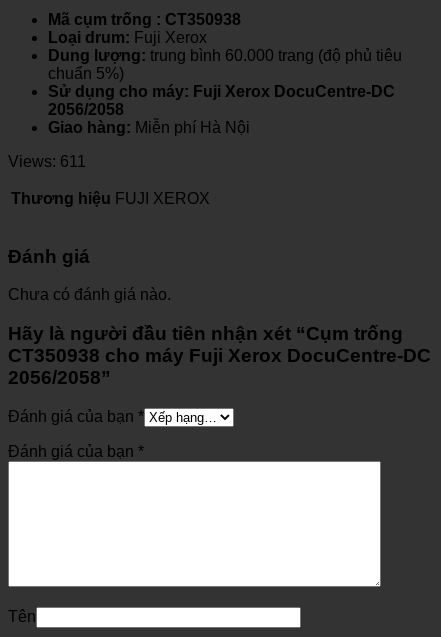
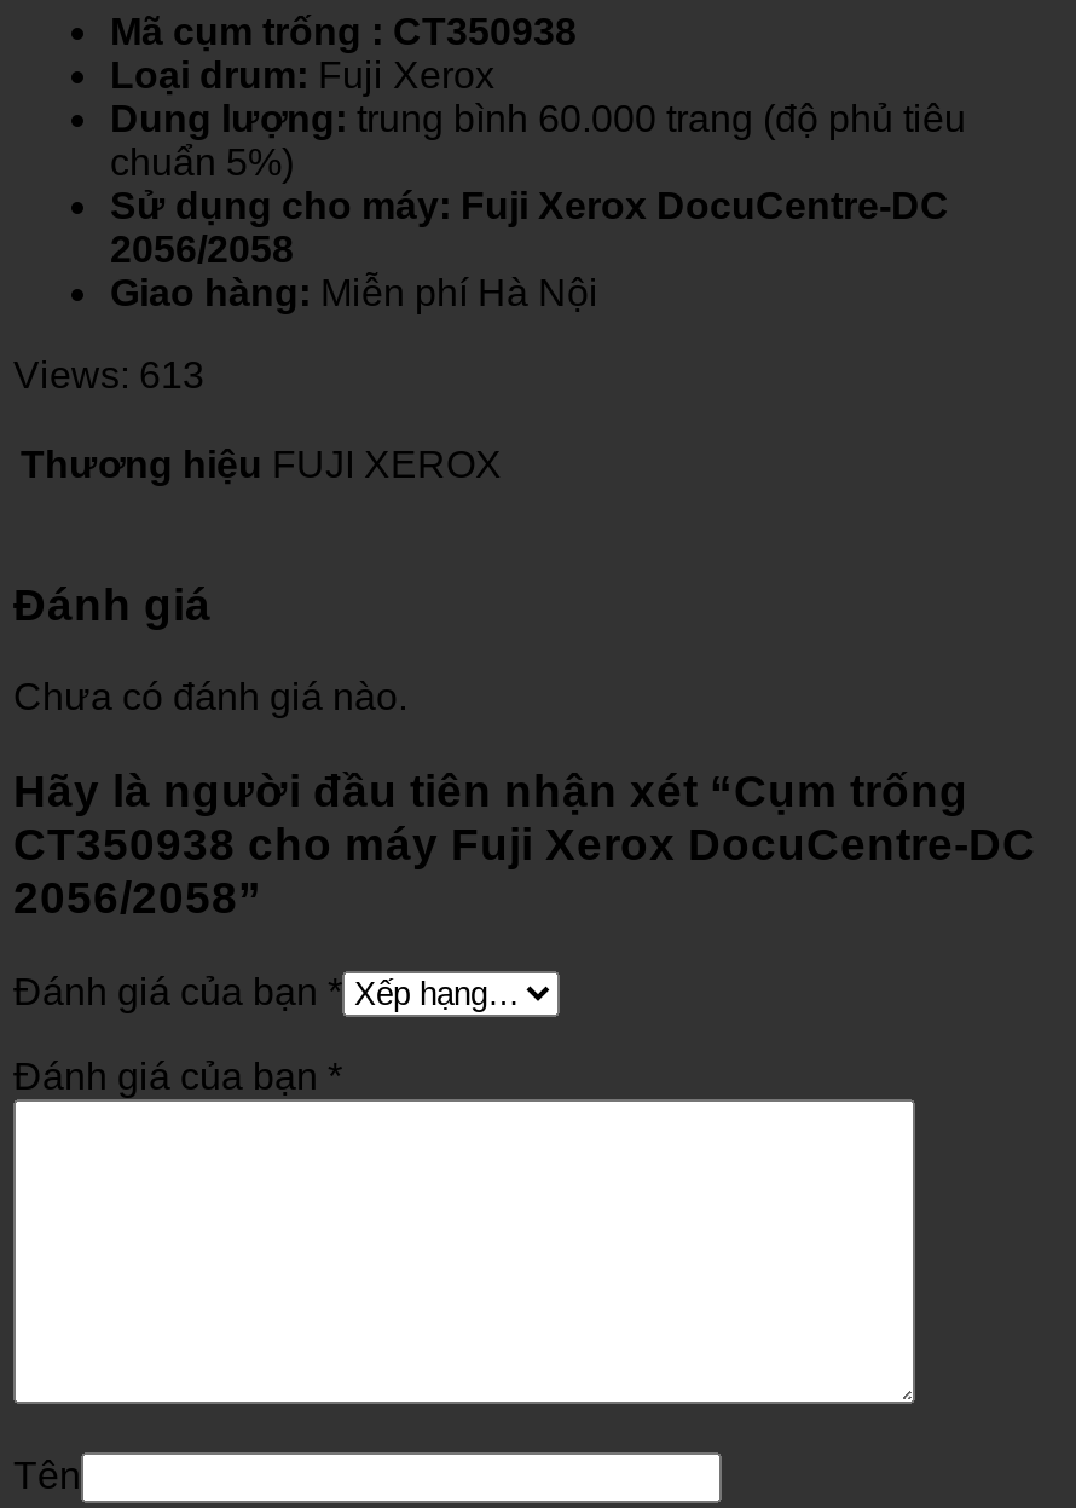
[8,153,86,170] Views: 611 -> [13,354,204,395] Views: 613

